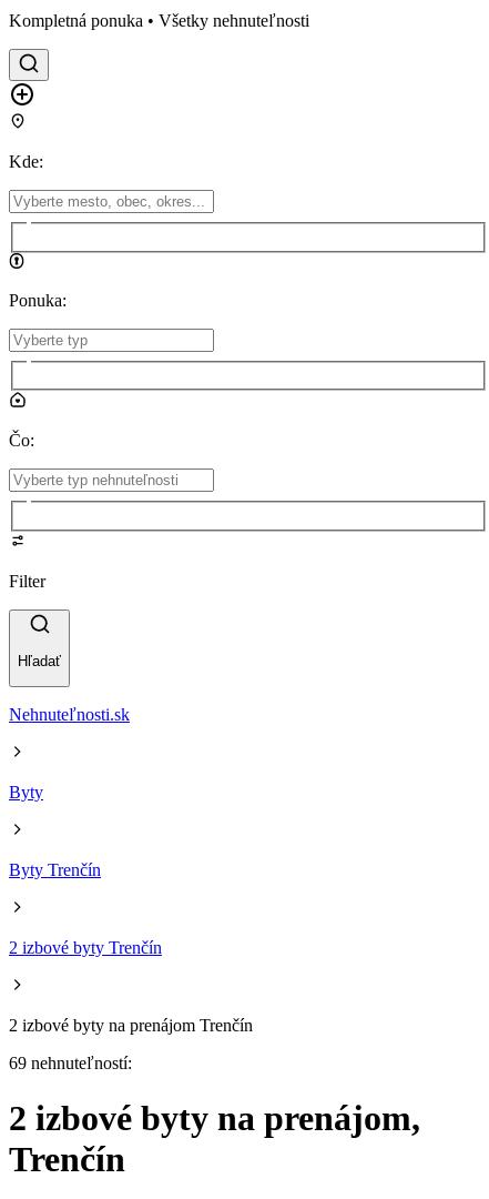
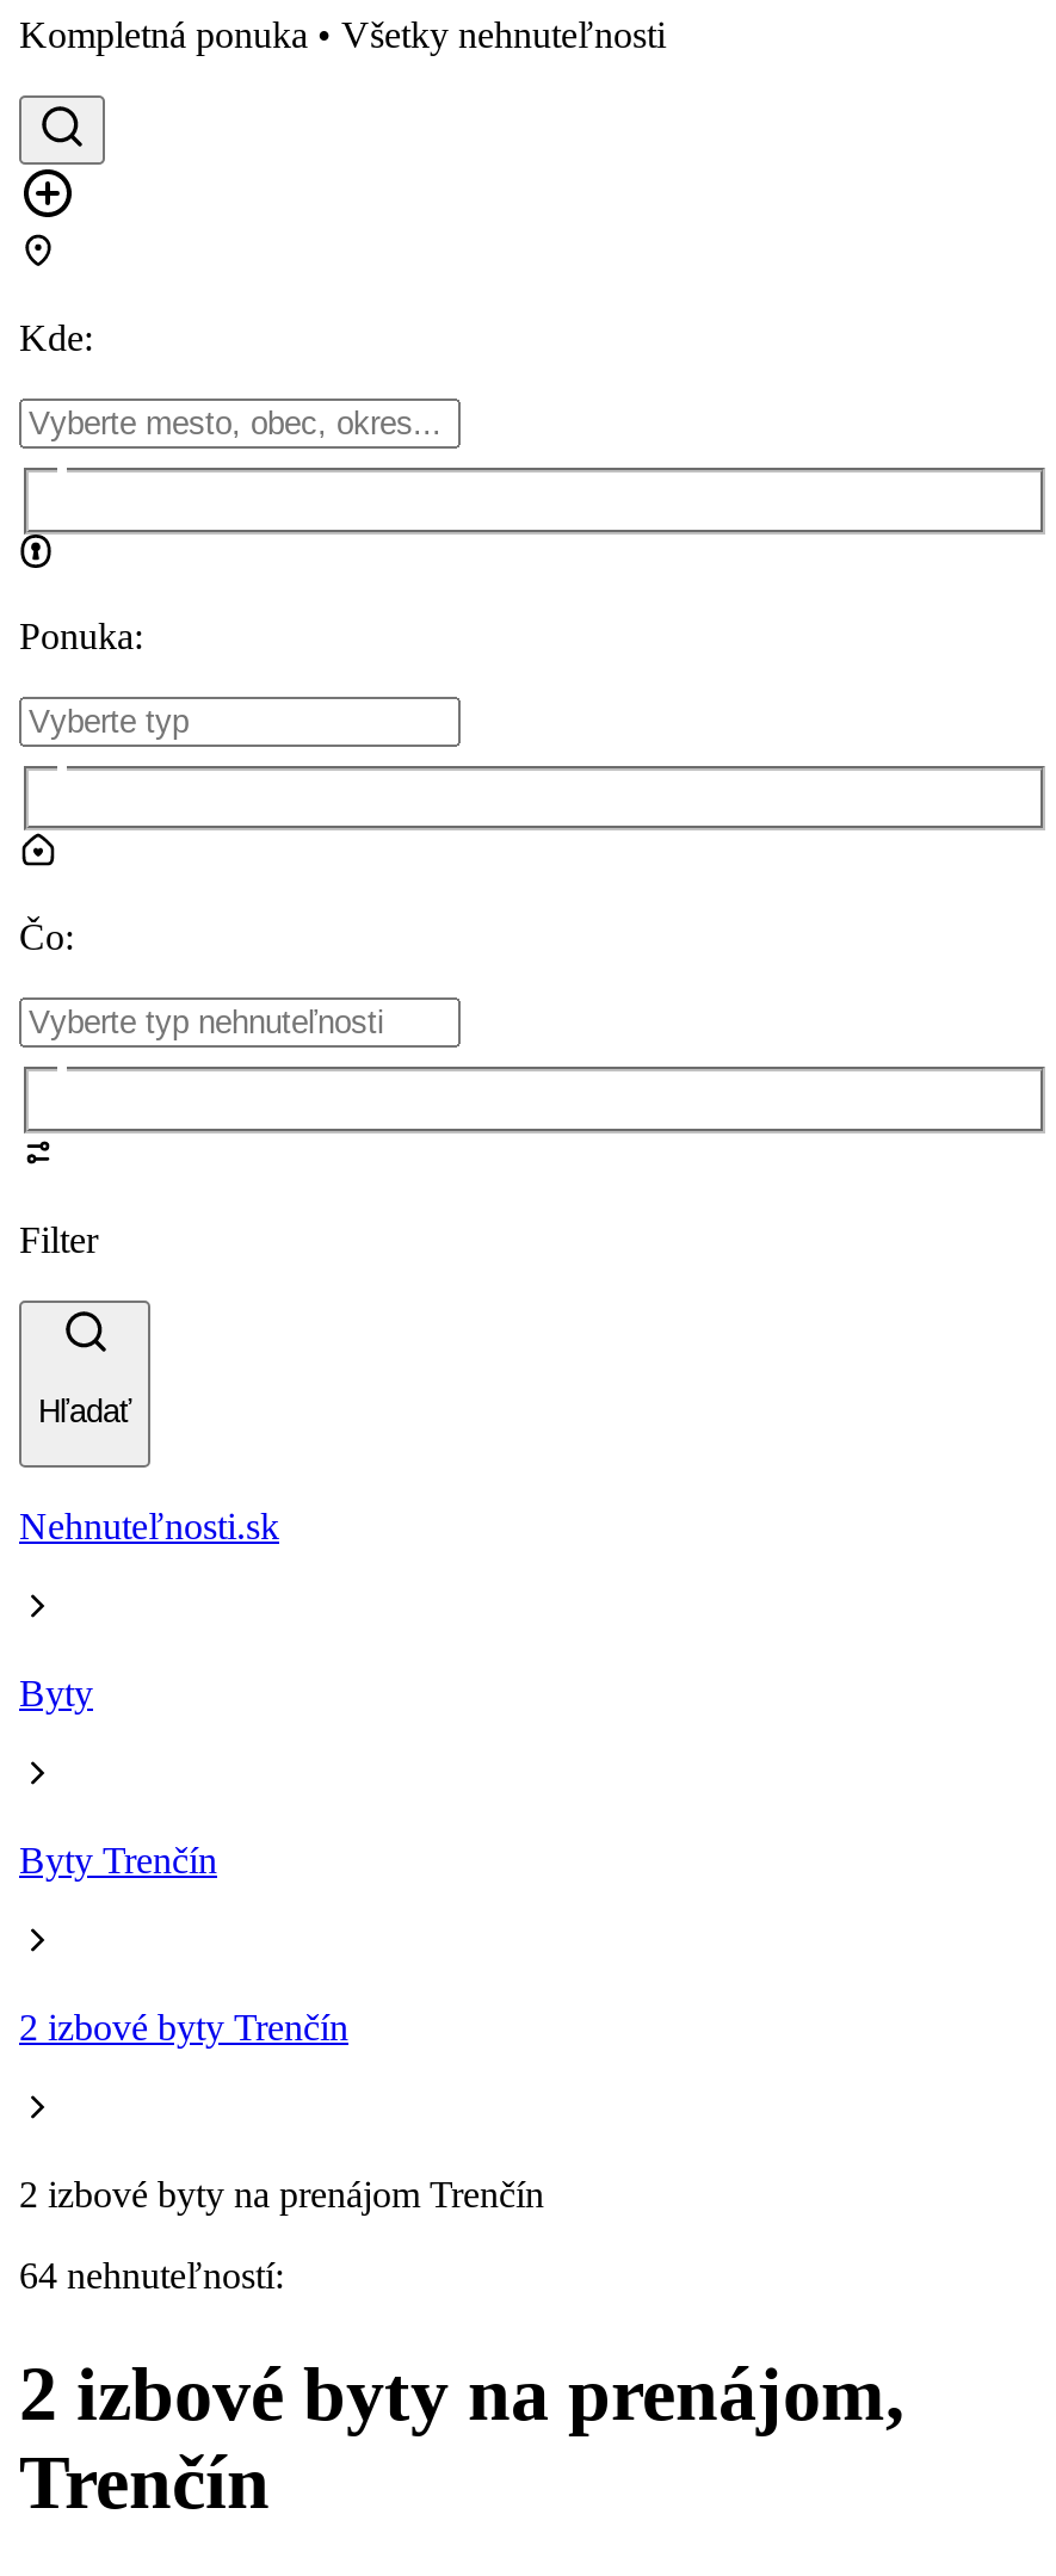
[9,1054,132,1073] 69 nehnuteľností: -> [19,2256,284,2297] 64 nehnuteľností:

